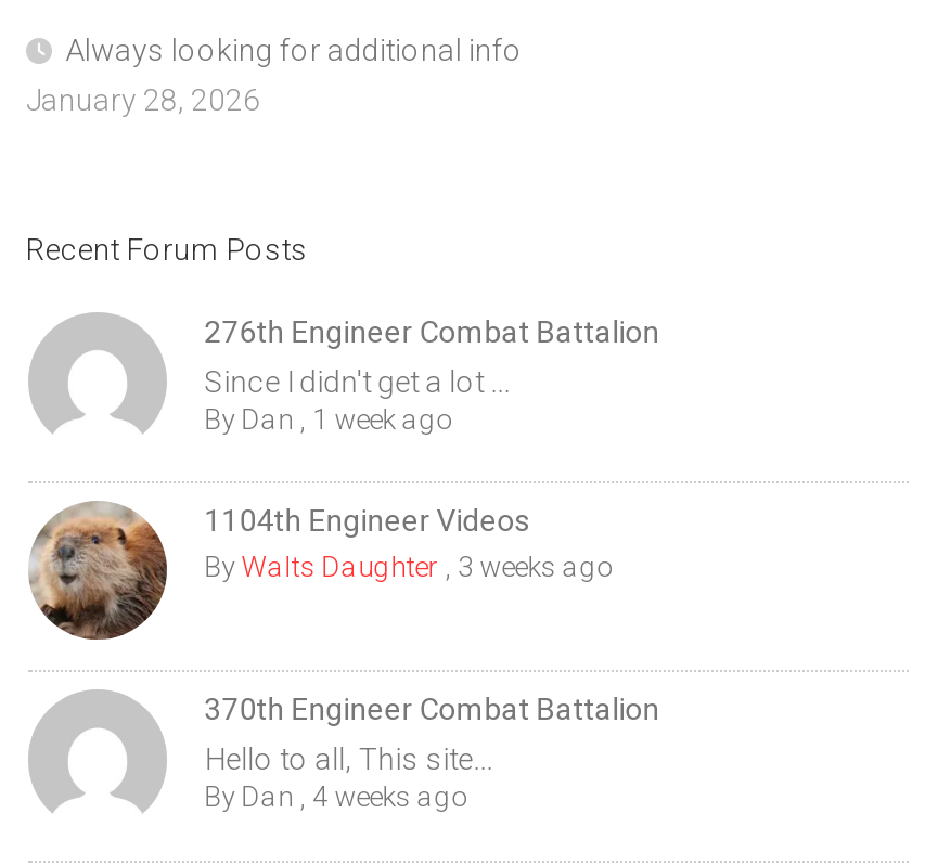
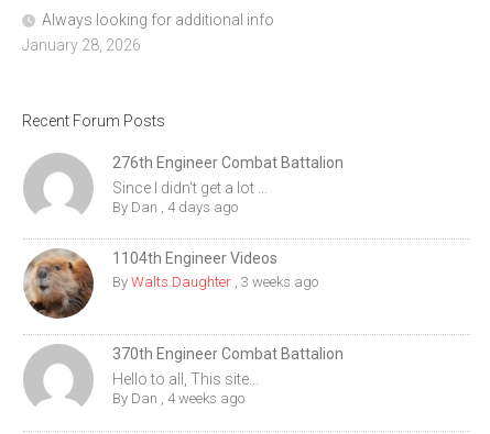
[204,403,449,435] By Dan, 1 week ago -> [113,199,238,215] By Dan, 4 days ago

